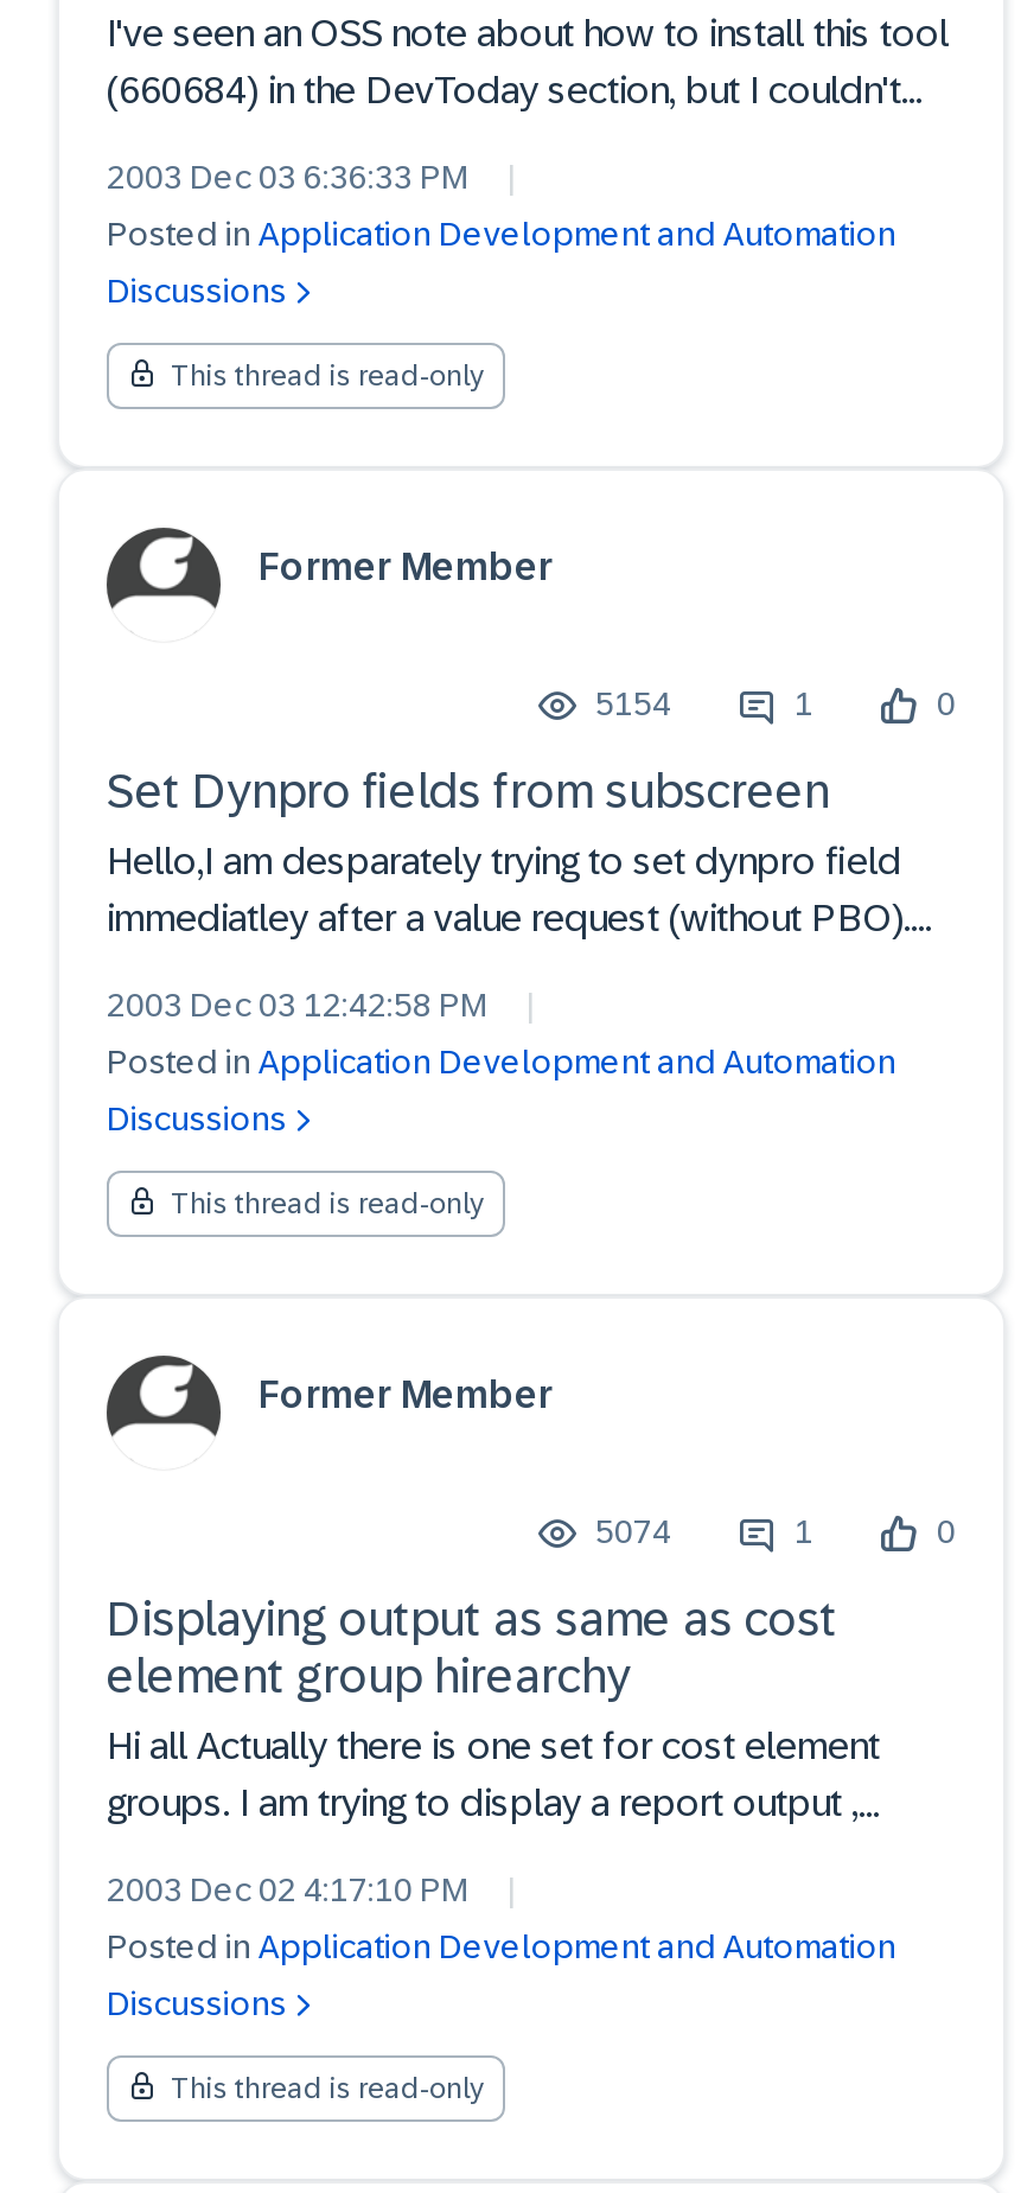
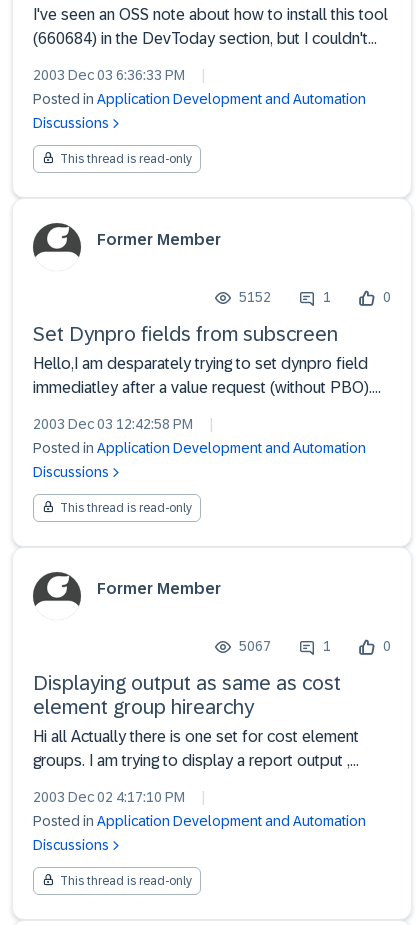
[595,685,671,723] 5154 -> [239,289,271,305] 5152
[595,1513,671,1551] 5074 -> [239,638,271,654] 5067

